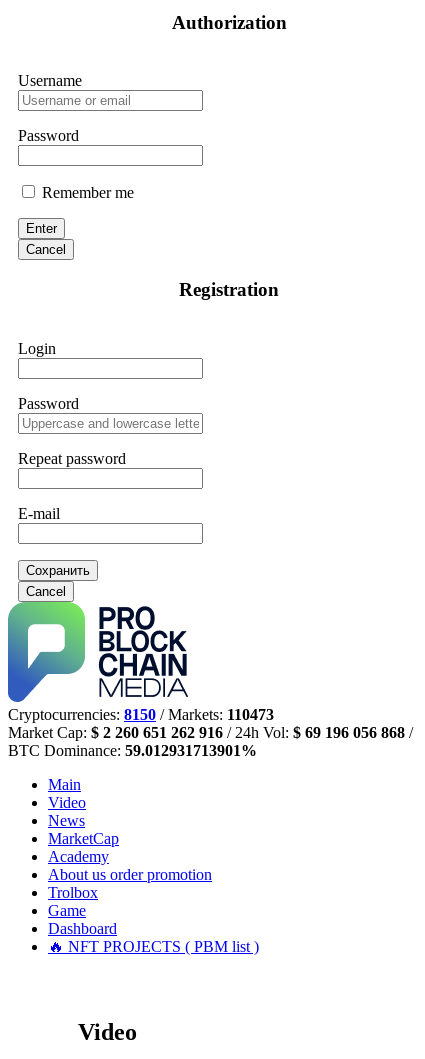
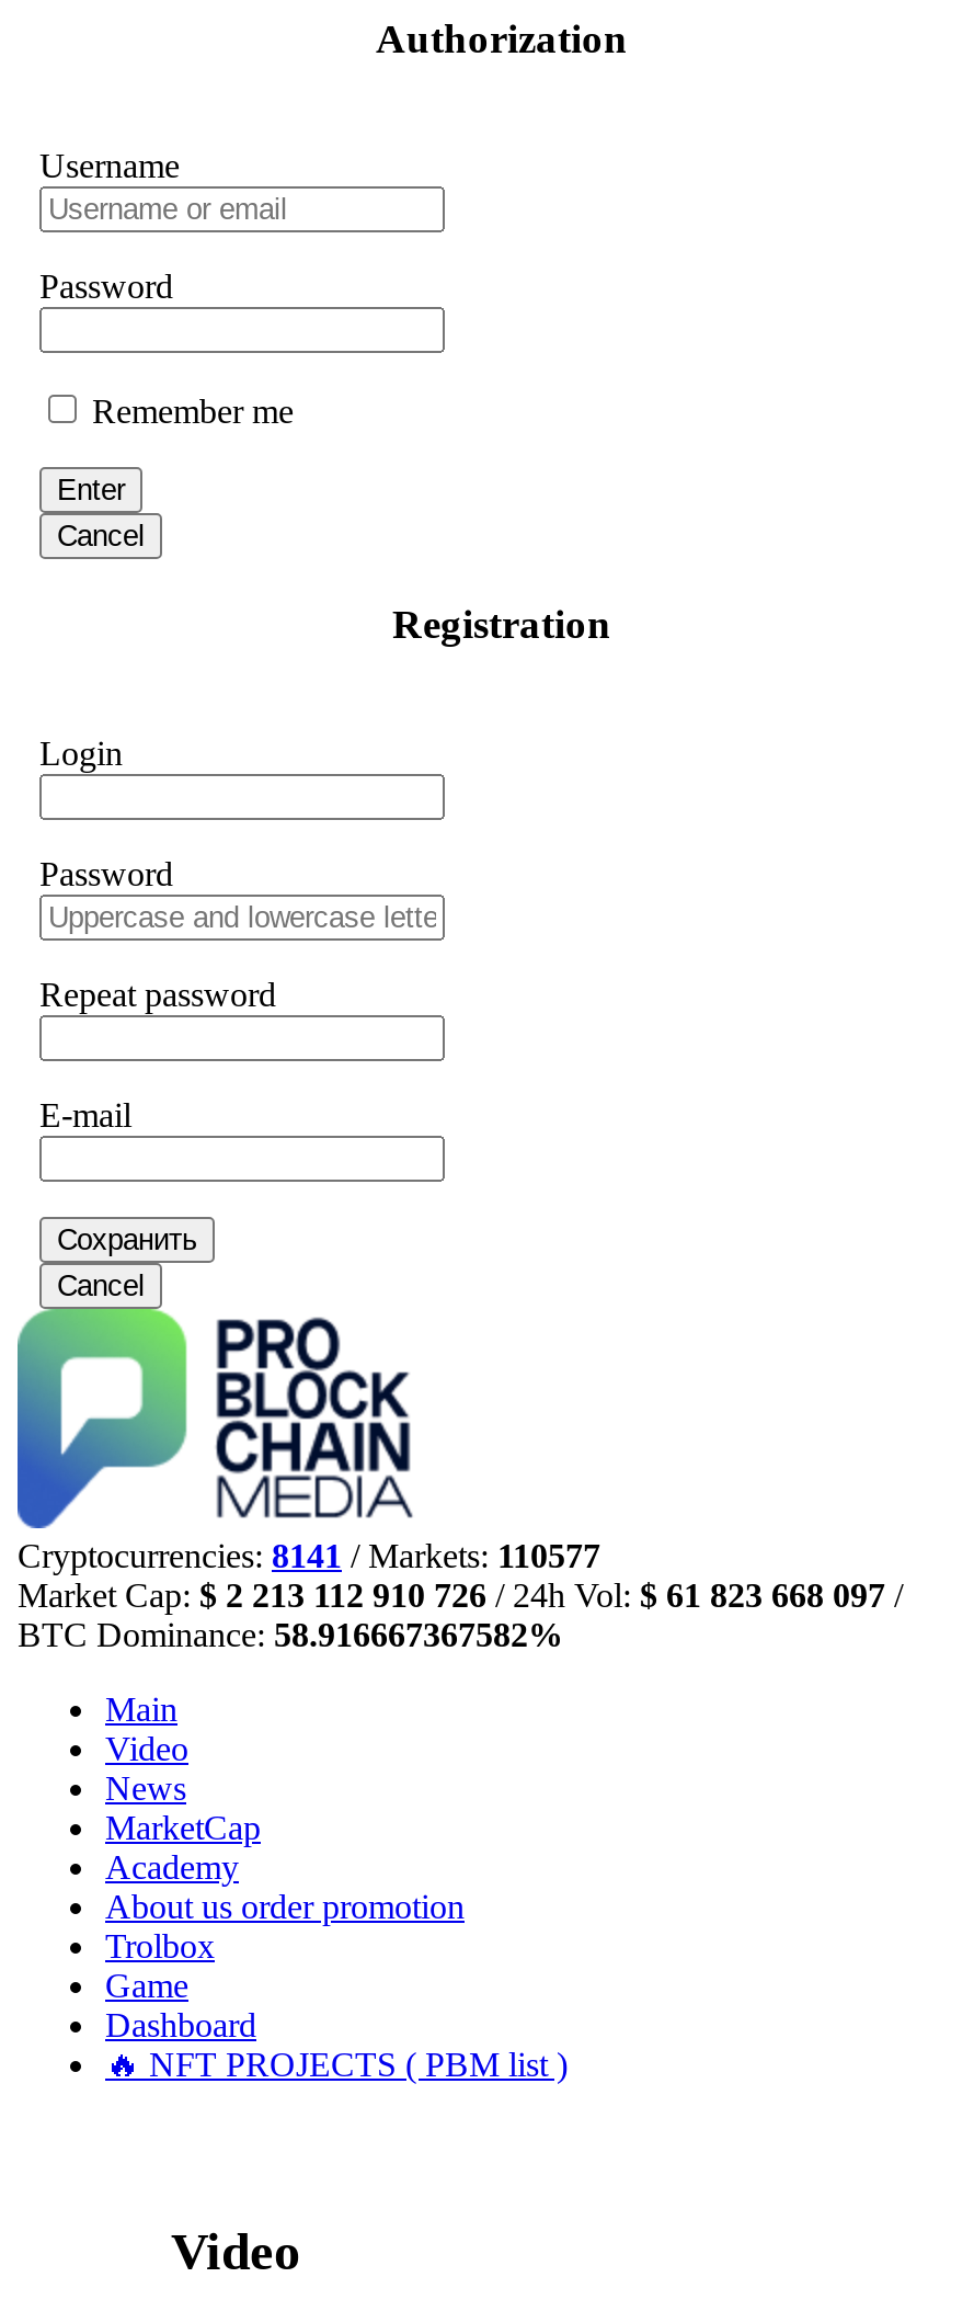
[8,706,274,723] Cryptocurrencies: 8150 / Markets: 110473 -> [18,1537,600,1574] Cryptocurrencies: 8141 / Markets: 110577
[8,724,413,741] Market Cap: $ 2 260 651 262 916 / 24h Vol: $ 69 196 056 868 / -> [18,1576,903,1614] Market Cap: $ 2 213 112 910 726 / 24h Vol: $ 61 823 668 097 /
[8,742,257,759] BTC Dominance: 59.012931713901% -> [18,1616,563,1653] BTC Dominance: 58.916667367582%

